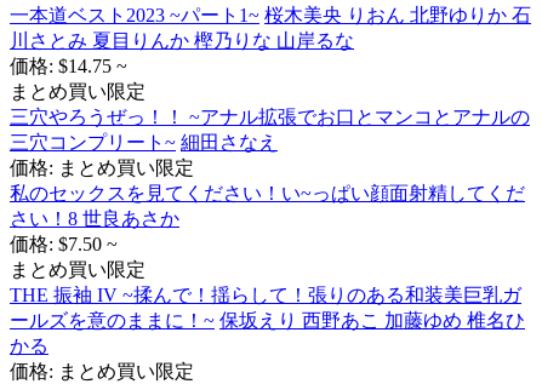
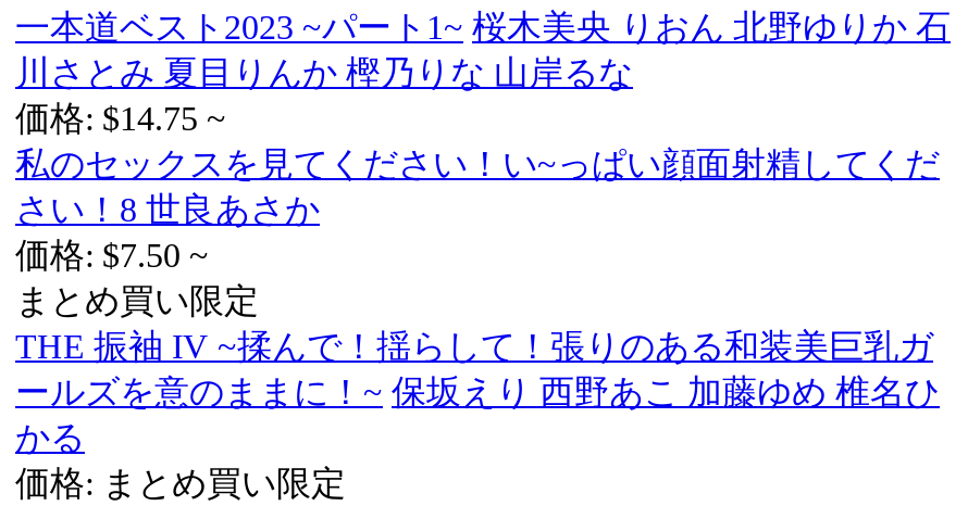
[10,81,530,178] まとめ買い限定 | 三穴やろうぜっ！！ ~アナル拡張でお口とマンコとアナルの | 三穴コンプリート~ 細田さなえ | 価格: まとめ買い限定 -> none

